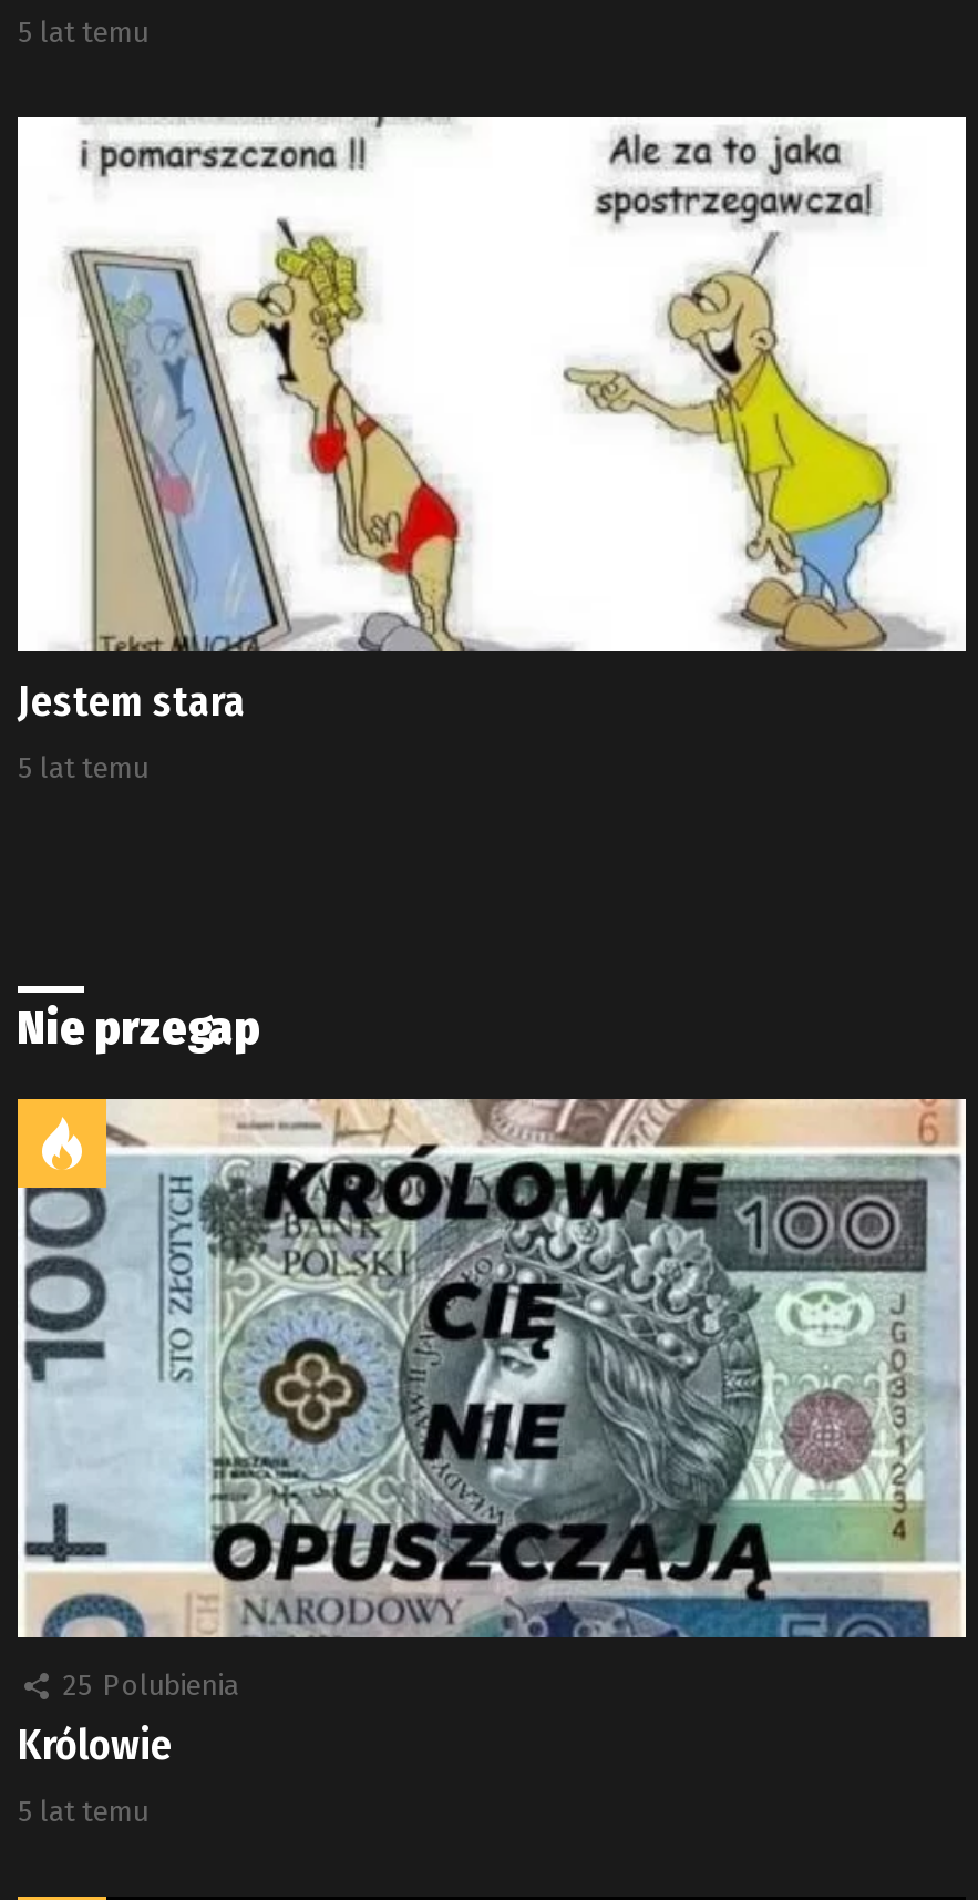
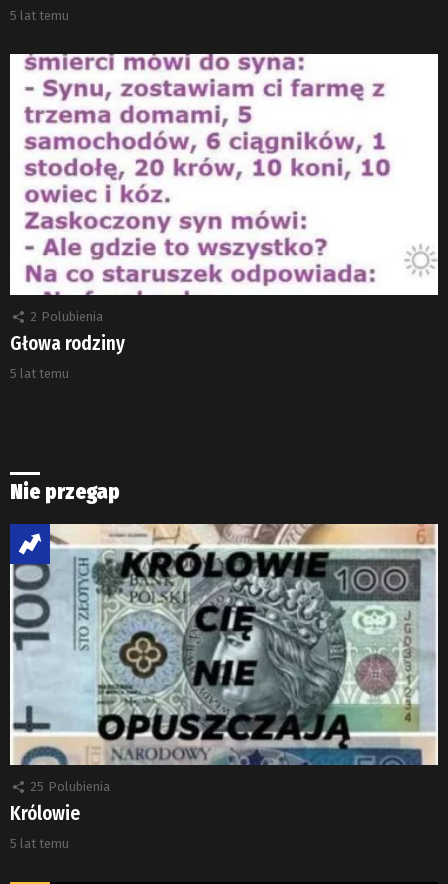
[18,117,946,727] [image] | Jestem stara -> [10,53,436,355] [image] | 2 Polubienia | Głowa rodziny
[16,1097,109,1192] [image] -> [9,523,51,565] [image]

